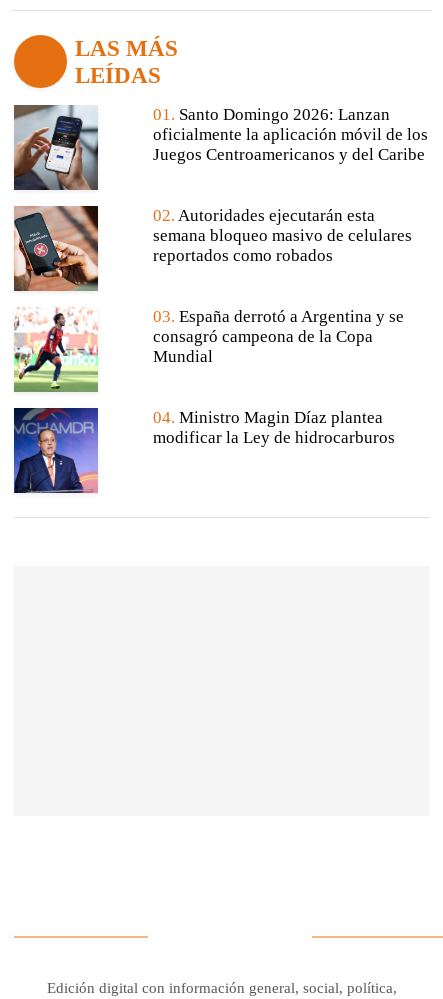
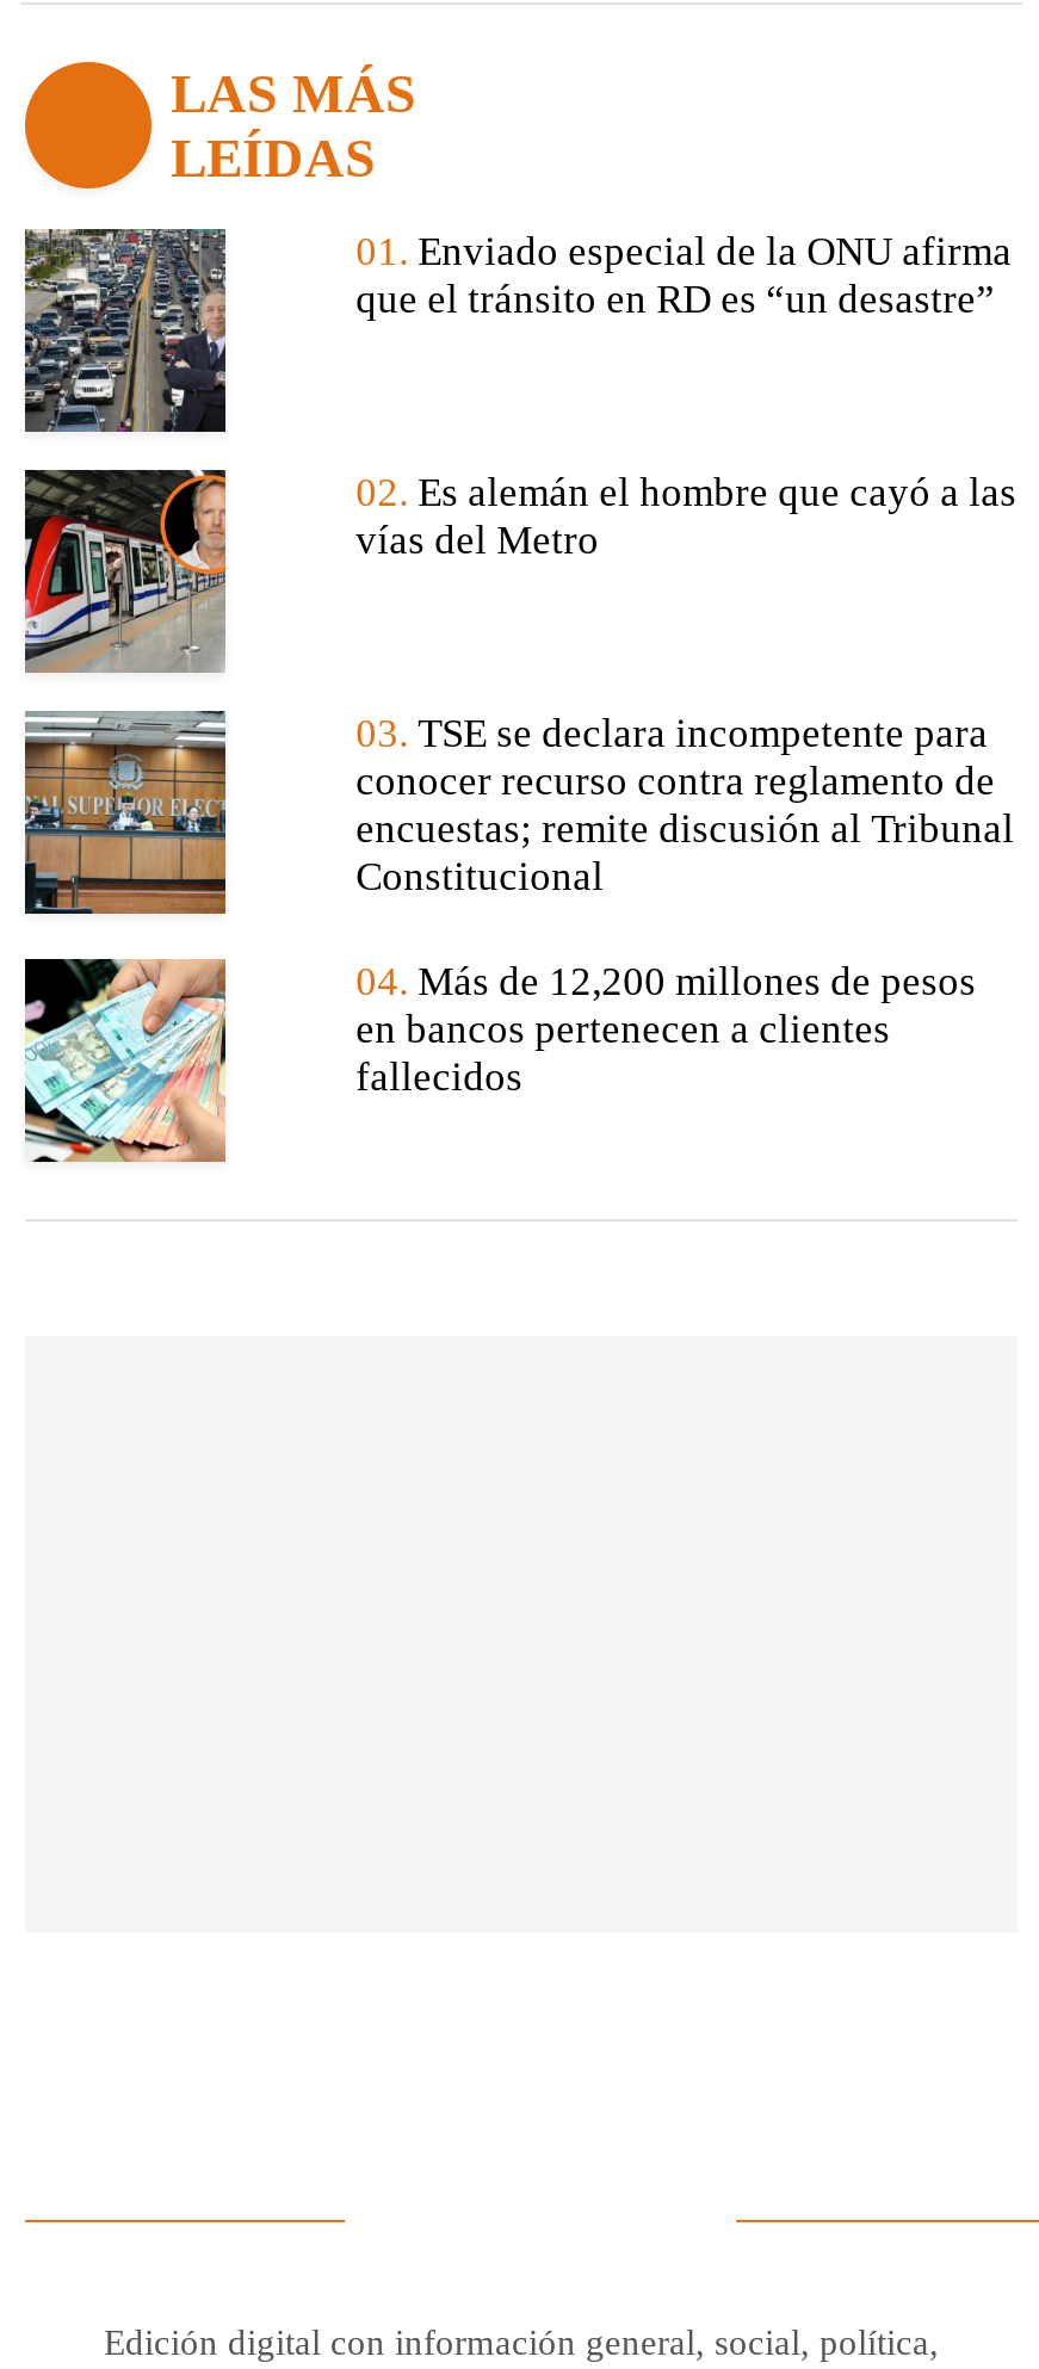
[14,105,98,191] [image] -> [23,227,228,434] [image]
[153,105,428,164] 01. Santo Domingo 2026: Lanzan | oficialmente la aplicación móvil de los | Juegos Centroamericanos y del Caribe -> [356,230,1012,323] 01. Enviado especial de la ONU afirma | que el tránsito en RD es “un desastre”
[14,205,99,291] [image] -> [23,468,228,673] [image]
[153,206,412,265] 02. Autoridades ejecutarán esta | semana bloqueo masivo de celulares | reportados como robados -> [356,470,1017,564] 02. Es alemán el hombre que cayó a las | vías del Metro
[13,307,99,393] [image] -> [23,709,228,916] [image]
[153,307,404,366] 03. España derrotó a Argentina y se | consagró campeona de la Copa | Mundial -> [356,711,1014,900] 03. TSE se declara incompetente para | conocer recurso contra reglamento de | encuestas; remite discusión al Tribunal | Constitucional
[13,407,99,494] [image] -> [23,957,228,1164] [image]
[153,408,395,447] 04. Ministro Magin Díaz plantea | modificar la Ley de hidrocarburos -> [356,960,976,1100] 04. Más de 12,200 millones de pesos | en bancos pertenecen a clientes | fallecidos

